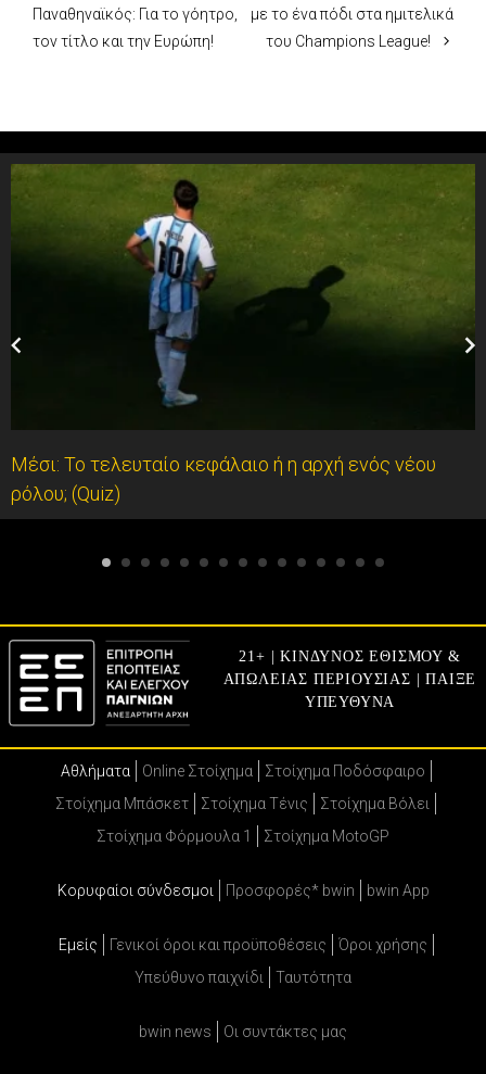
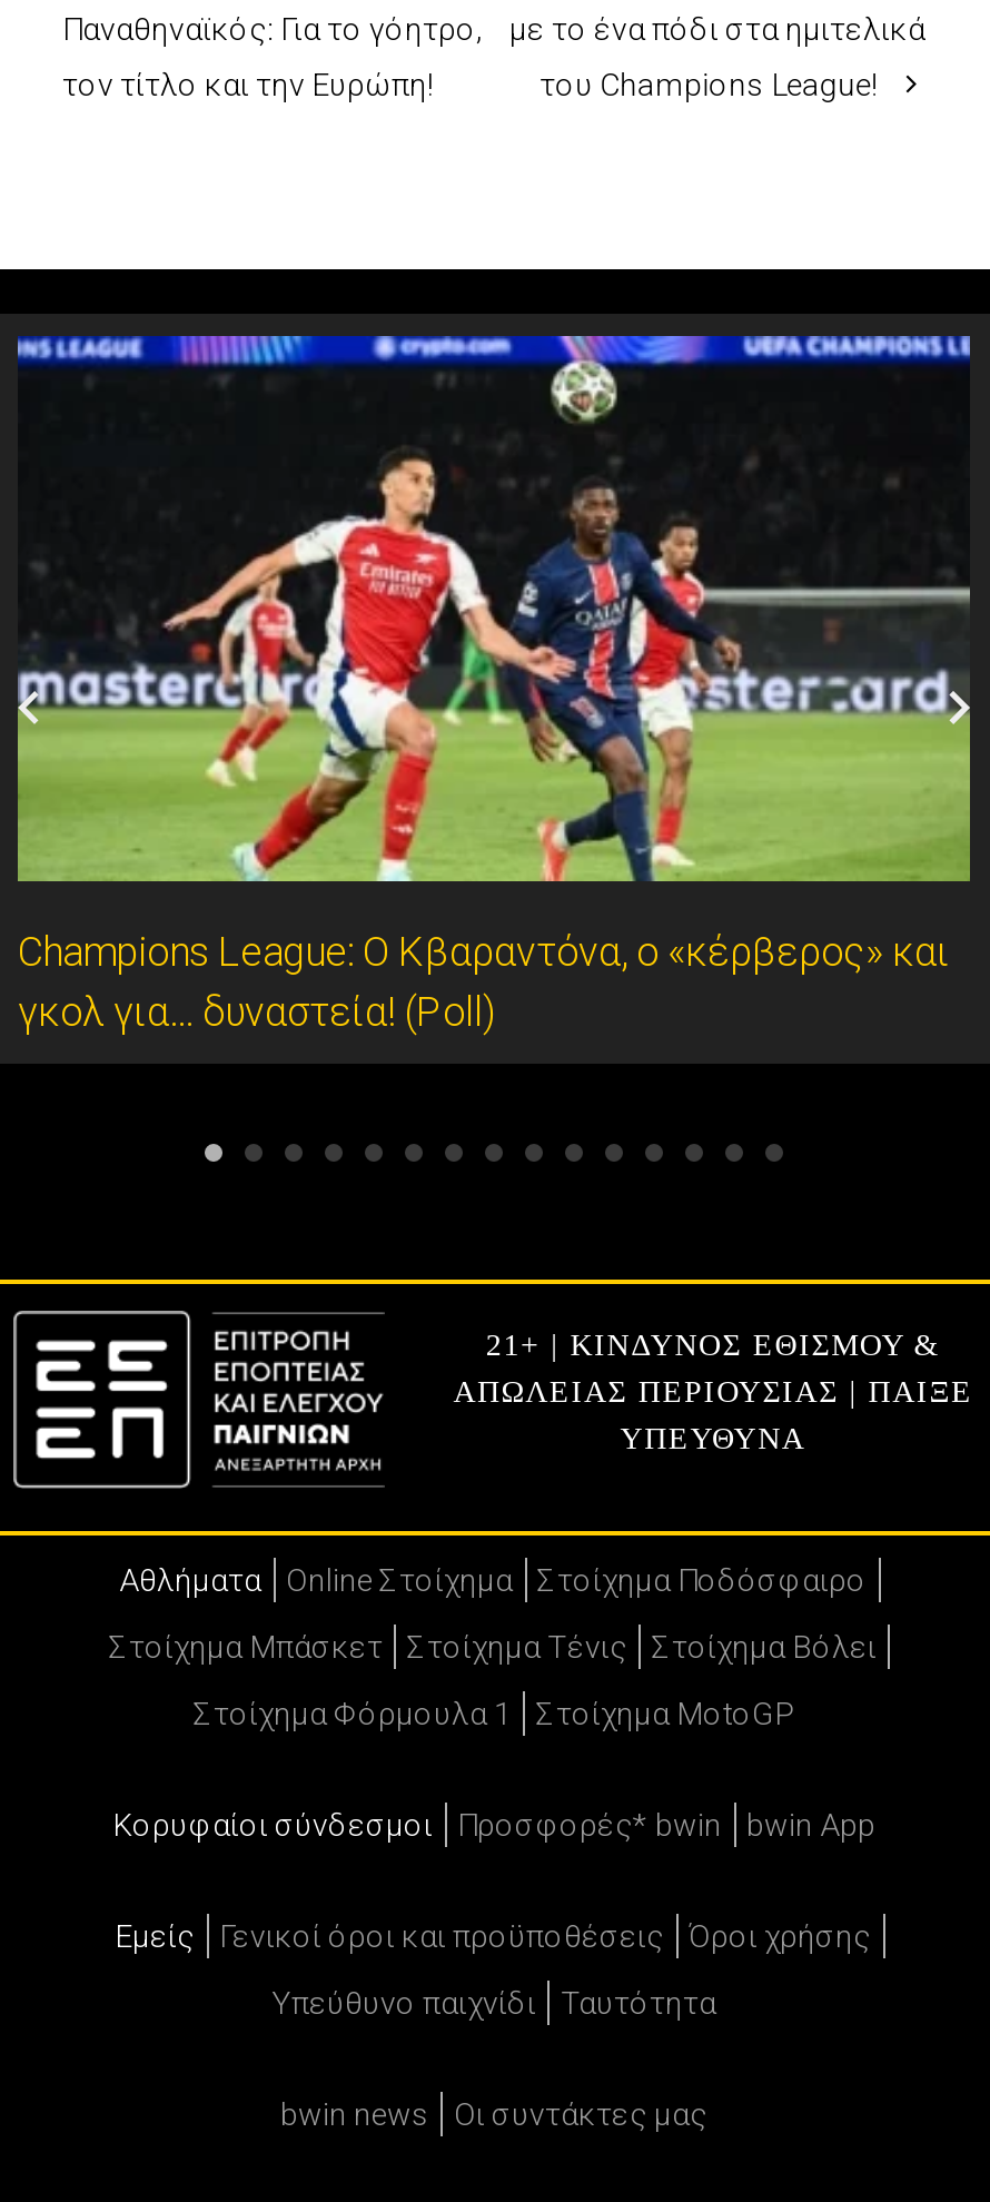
[11,164,475,505] [image] | Μέσι: Το τελευταίο κεφάλαιο ή η αρχή ενός νέου | ρόλου; (Quiz) -> [16,334,972,1034] [image] | Champions League: Ο Κβαραντόνα, ο «κέρβερος» και | γκολ για… δυναστεία! (Poll)

